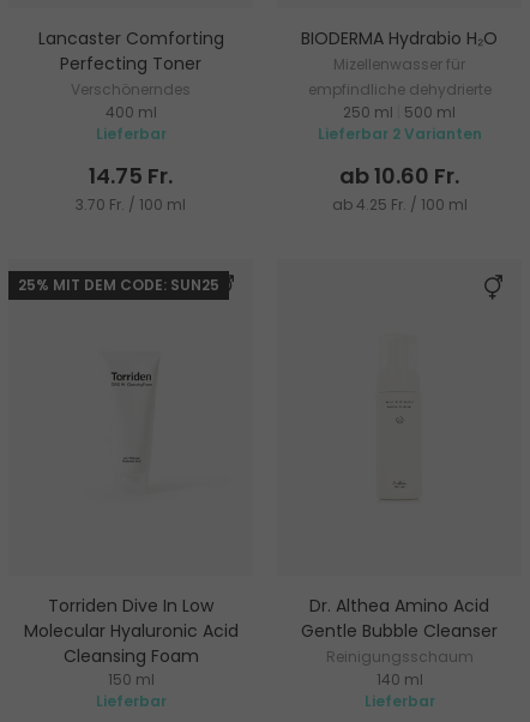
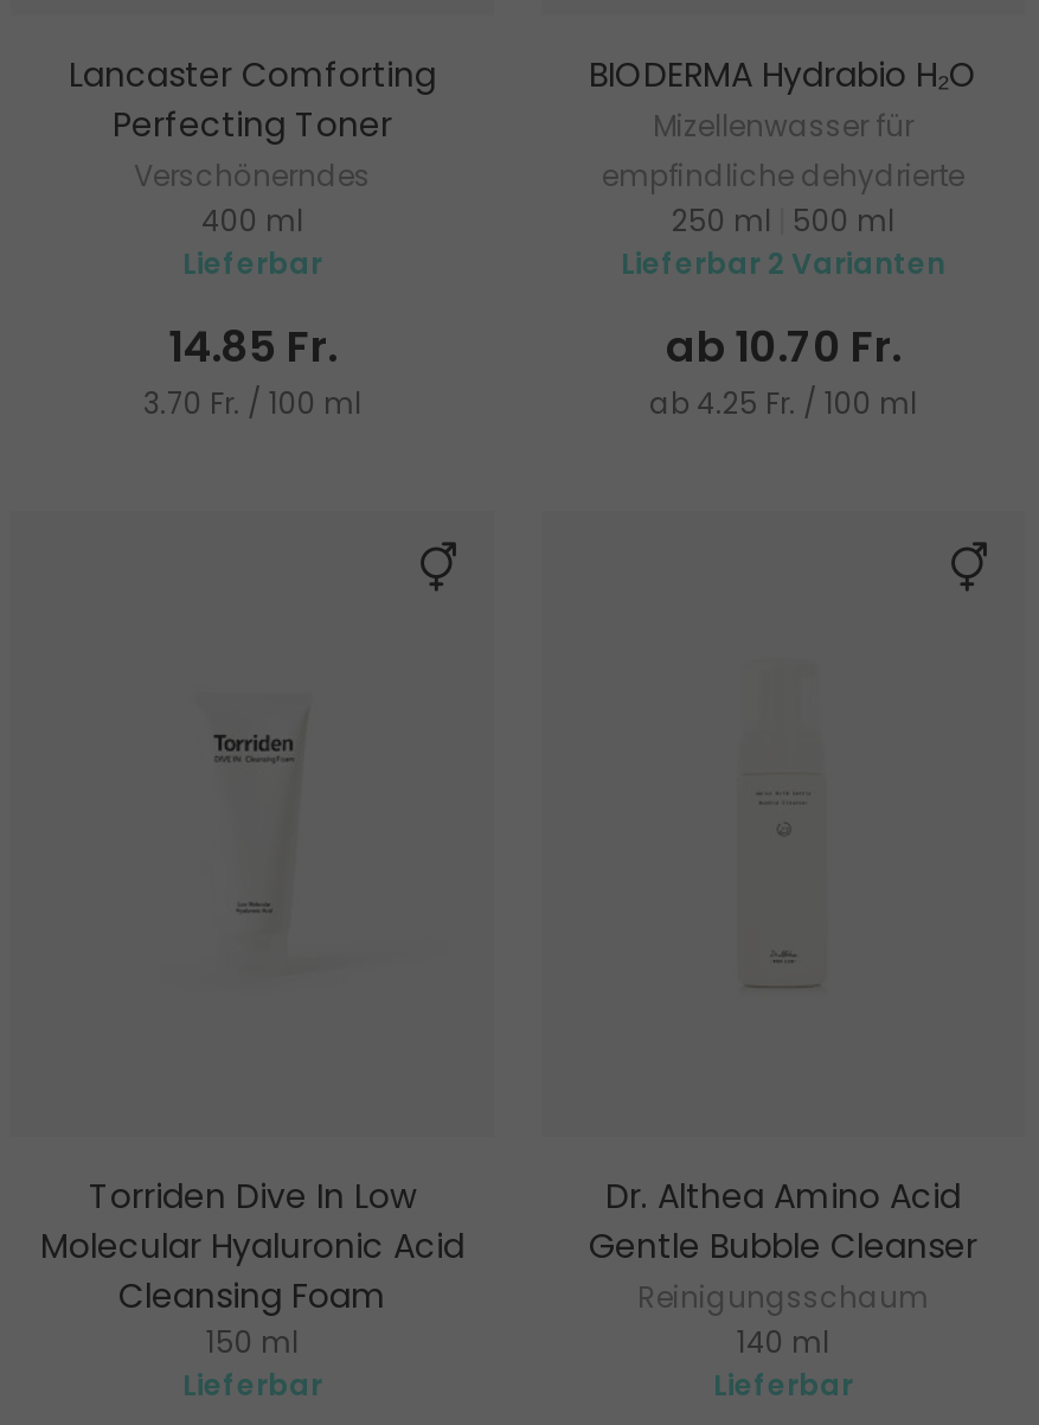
[89,161,173,191] 14.75 Fr. -> [168,317,336,377] 14.85 Fr.
[339,161,459,191] ab 10.60 Fr. -> [666,317,900,377] ab 10.70 Fr.
[18,275,219,296] 25% MIT DEM CODE: SUN25 -> none

